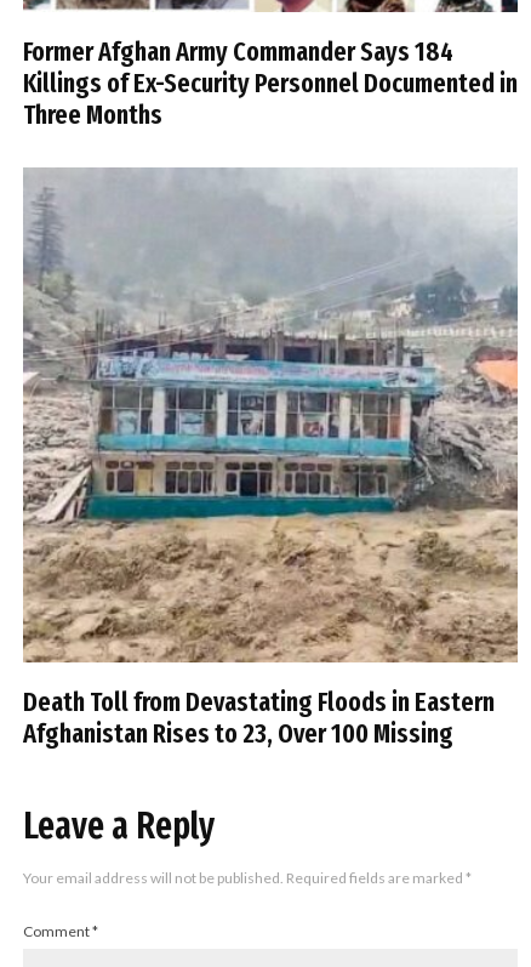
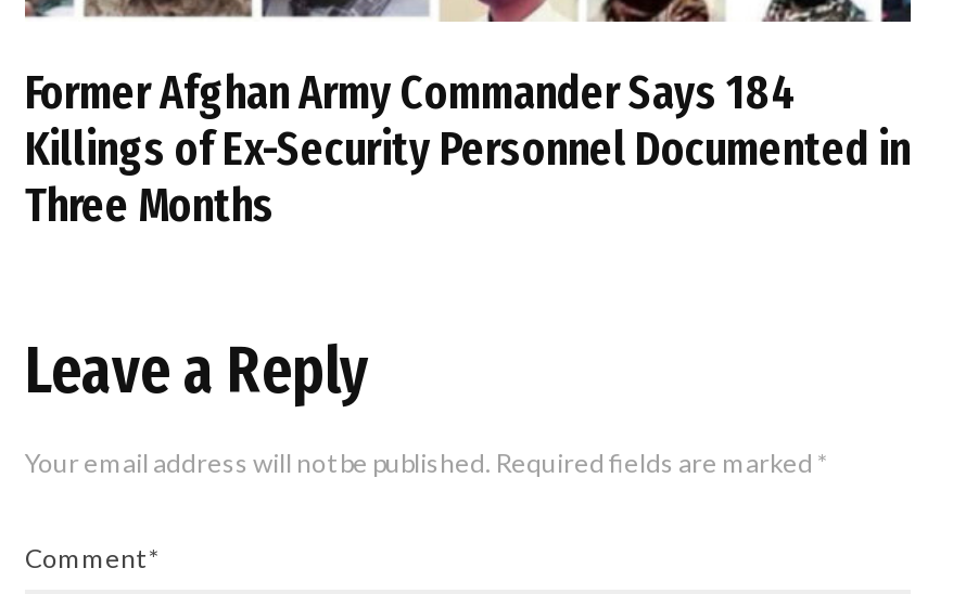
[22,167,519,750] [image] | Death Toll from Devastating Floods in Eastern | Afghanistan Rises to 23, Over 100 Missing -> none

